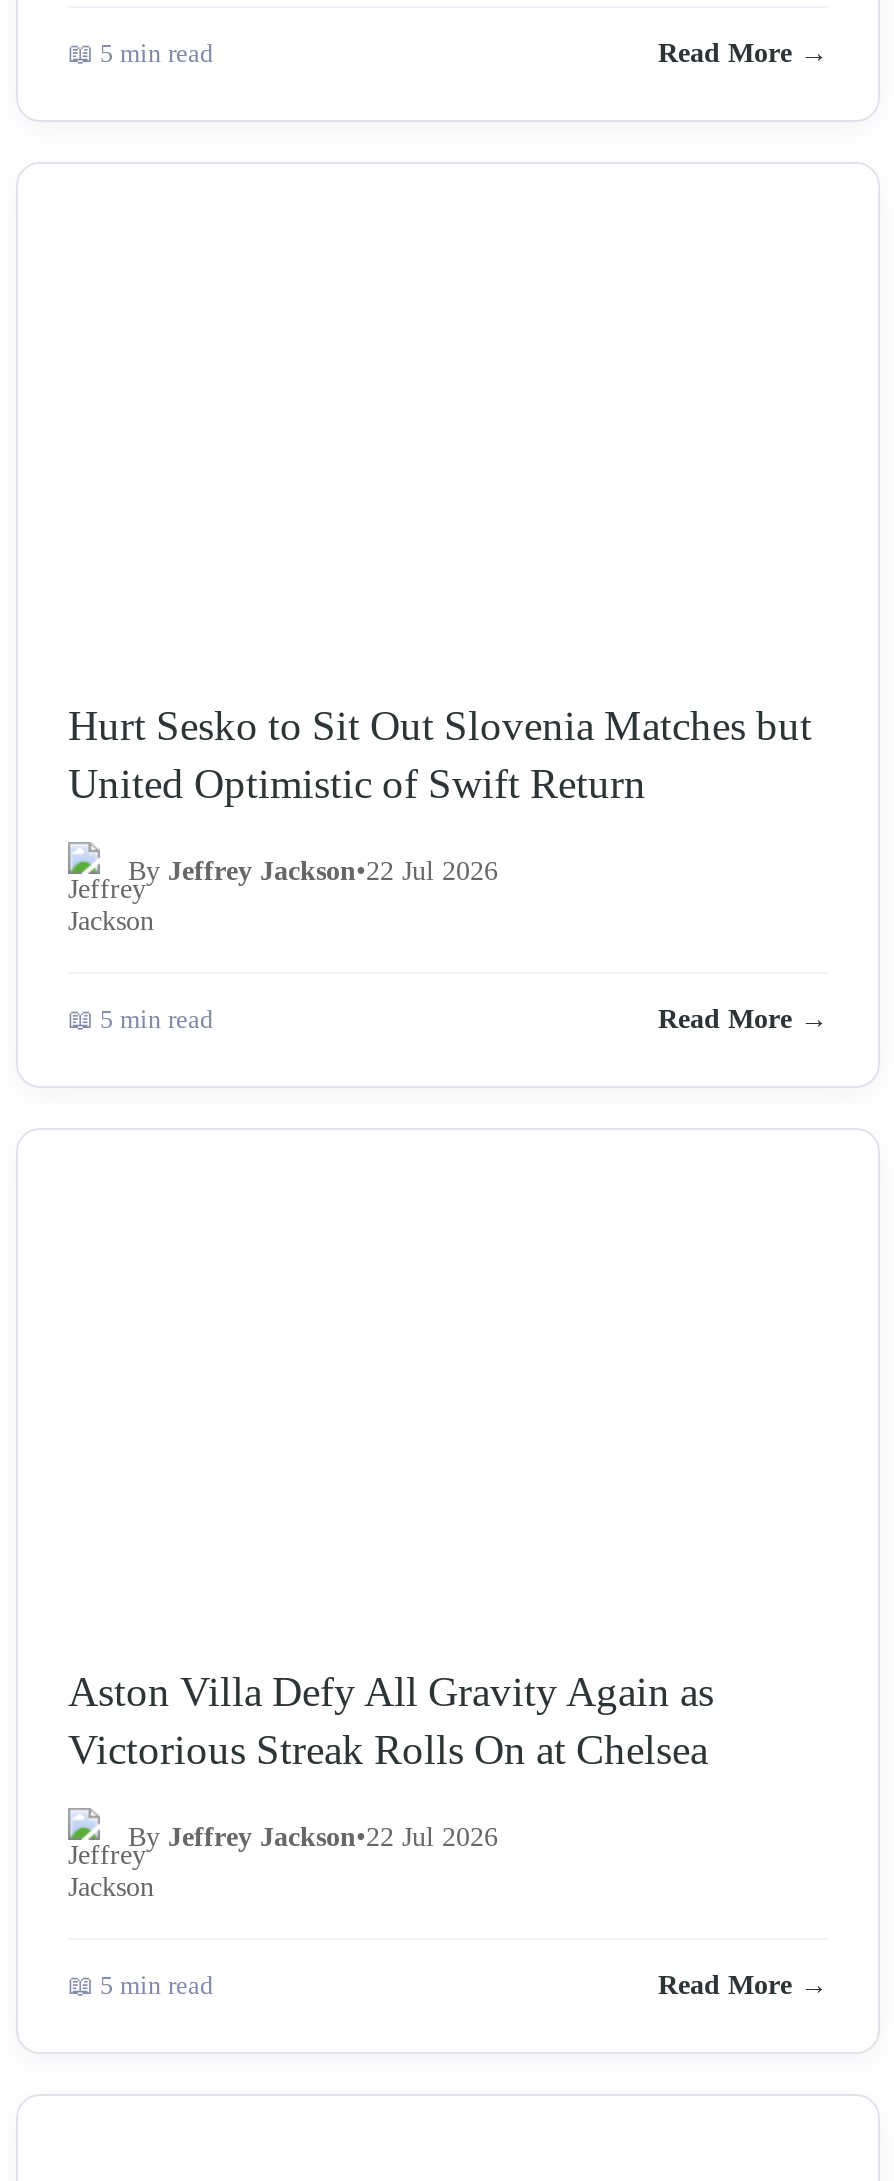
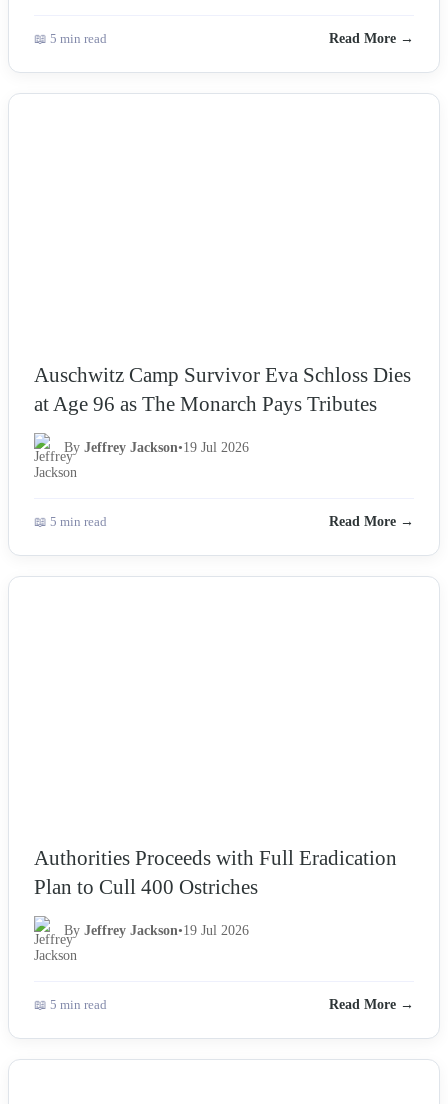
[68,702,812,806] Hurt Sesko to Sit Out Slovenia Matches but | United Optimistic of Swift Return -> [34,363,411,415] Auschwitz Camp Survivor Eva Schloss Dies | at Age 96 as The Monarch Pays Tributes
[128,856,498,886] By Jeffrey Jackson•22 Jul 2026 -> [64,440,249,455] By Jeffrey Jackson•19 Jul 2026
[68,1668,714,1772] Aston Villa Defy All Gravity Again as | Victorious Streak Rolls On at Chelsea -> [34,846,397,898] Authorities Proceeds with Full Eradication | Plan to Cull 400 Ostriches
[128,1822,498,1852] By Jeffrey Jackson•22 Jul 2026 -> [64,923,249,938] By Jeffrey Jackson•19 Jul 2026

